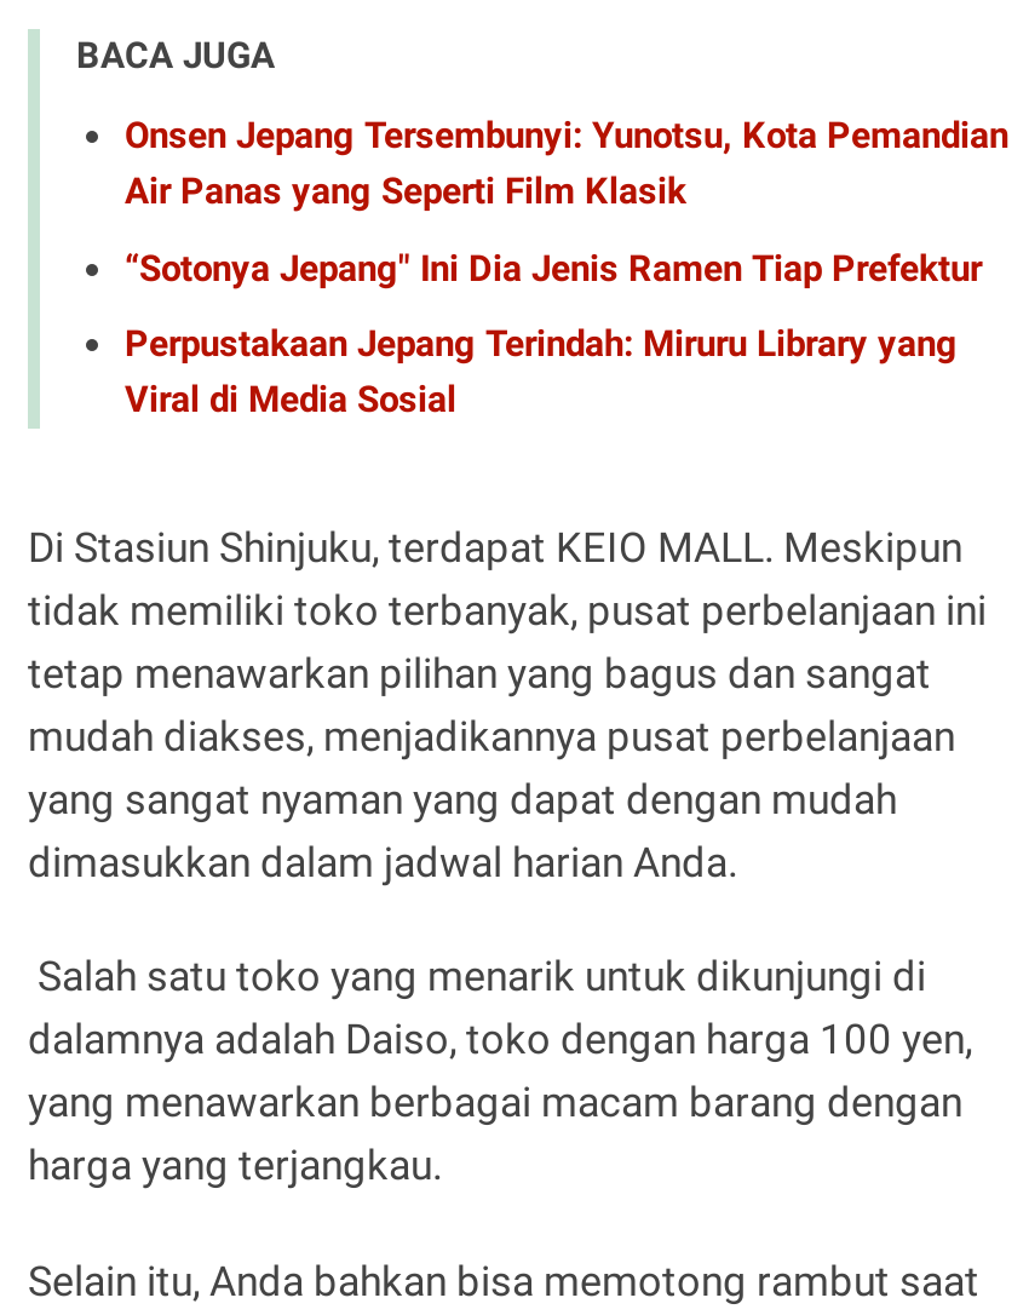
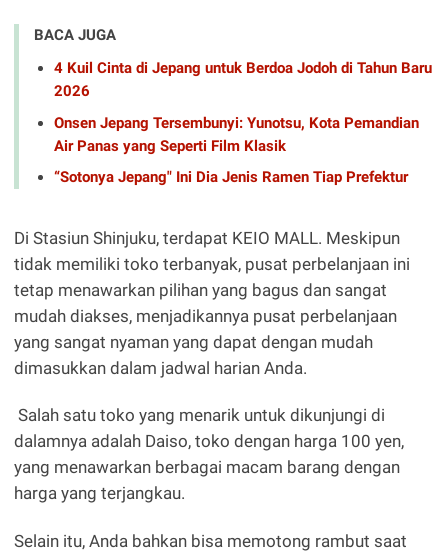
none -> [54,59,432,100] 4 Kuil Cinta di Jepang untuk Berdoa Jodoh di Tahun Baru | 2026
moved [125,114,1008,290] -> [54,114,419,186]: Onsen Jepang Tersembunyi: Yunotsu, Kota Pemandian | Air Panas yang Seperti Film Klasik | “Sotonya Jepang" Ini Dia Jenis Ramen Tiap Prefektur
[125,322,958,422] Perpustakaan Jepang Terindah: Miruru Library yang | Viral di Media Sosial -> none

